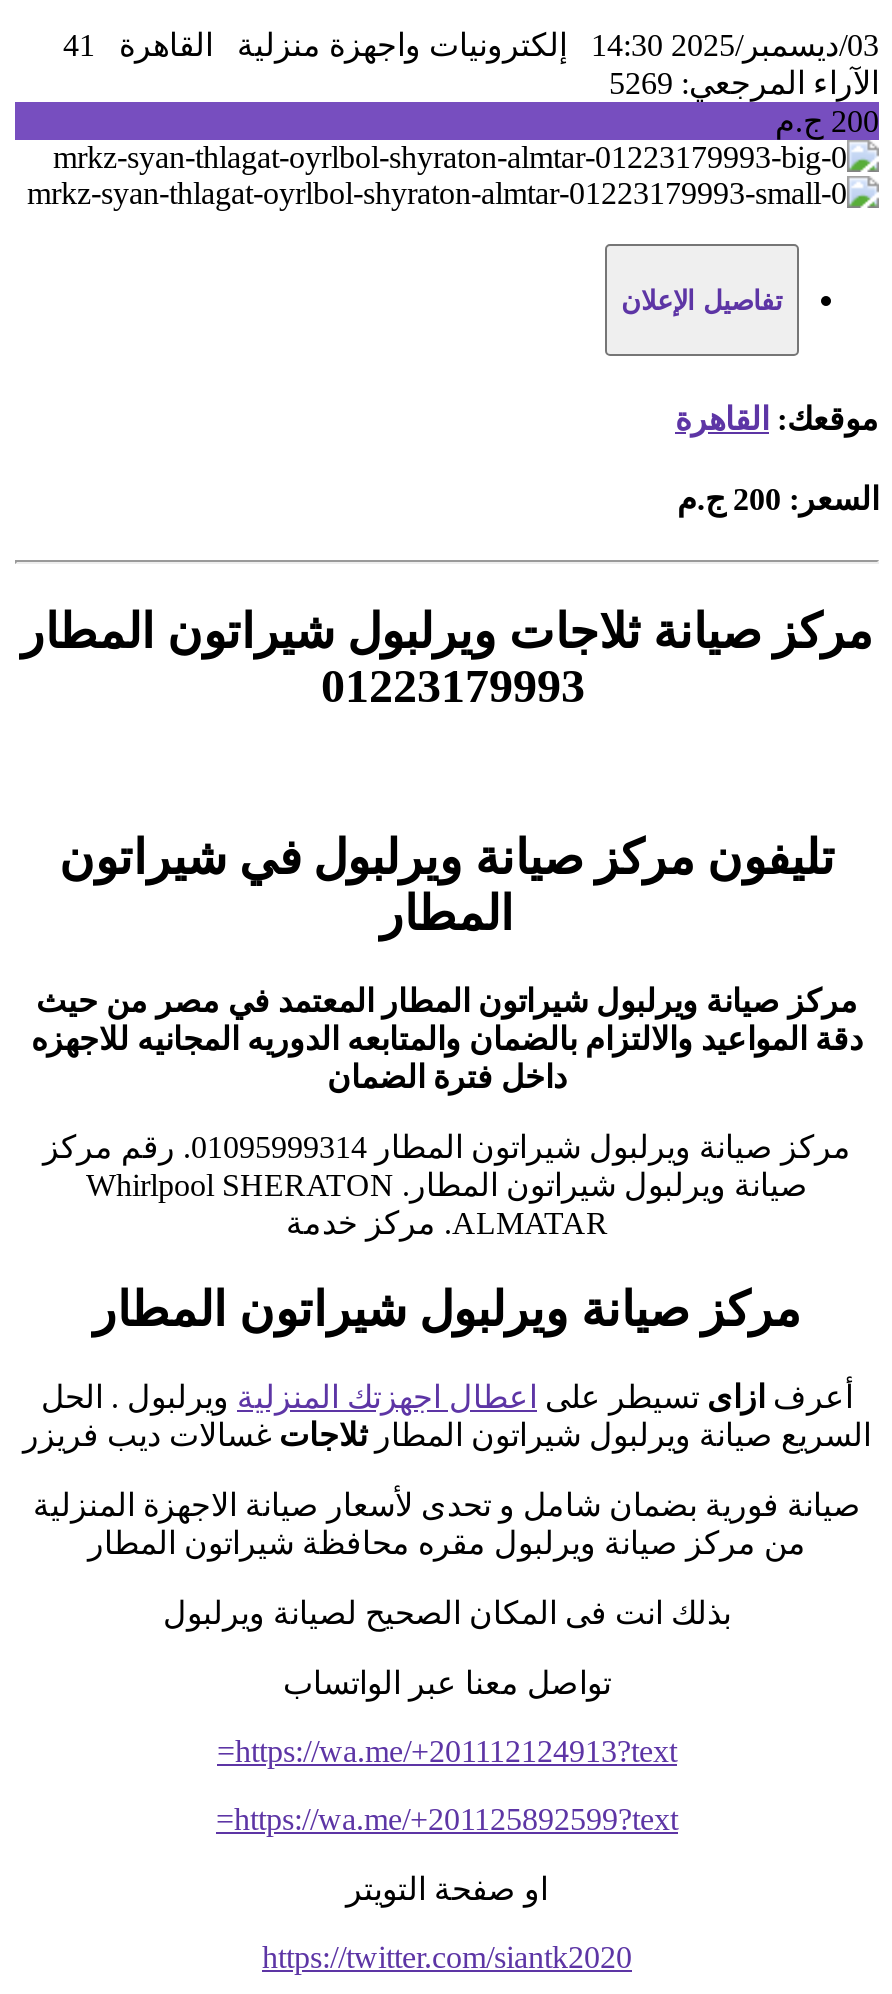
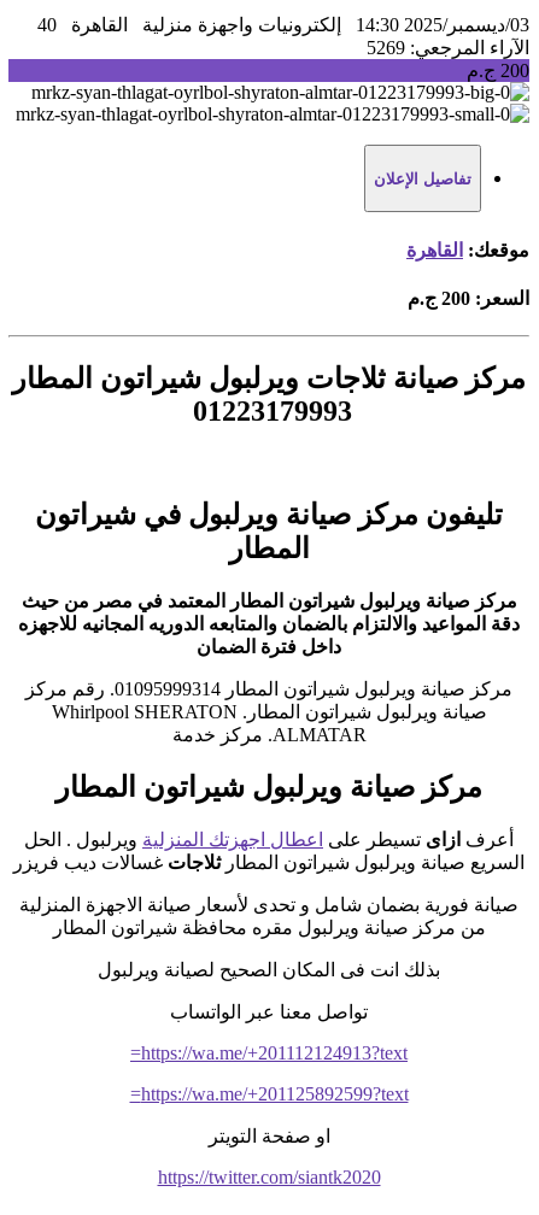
[63,28,567,62] إلكترونيات واجهزة منزلية القاهرة 41 -> [37,14,341,35] إلكترونيات واجهزة منزلية القاهرة 40

